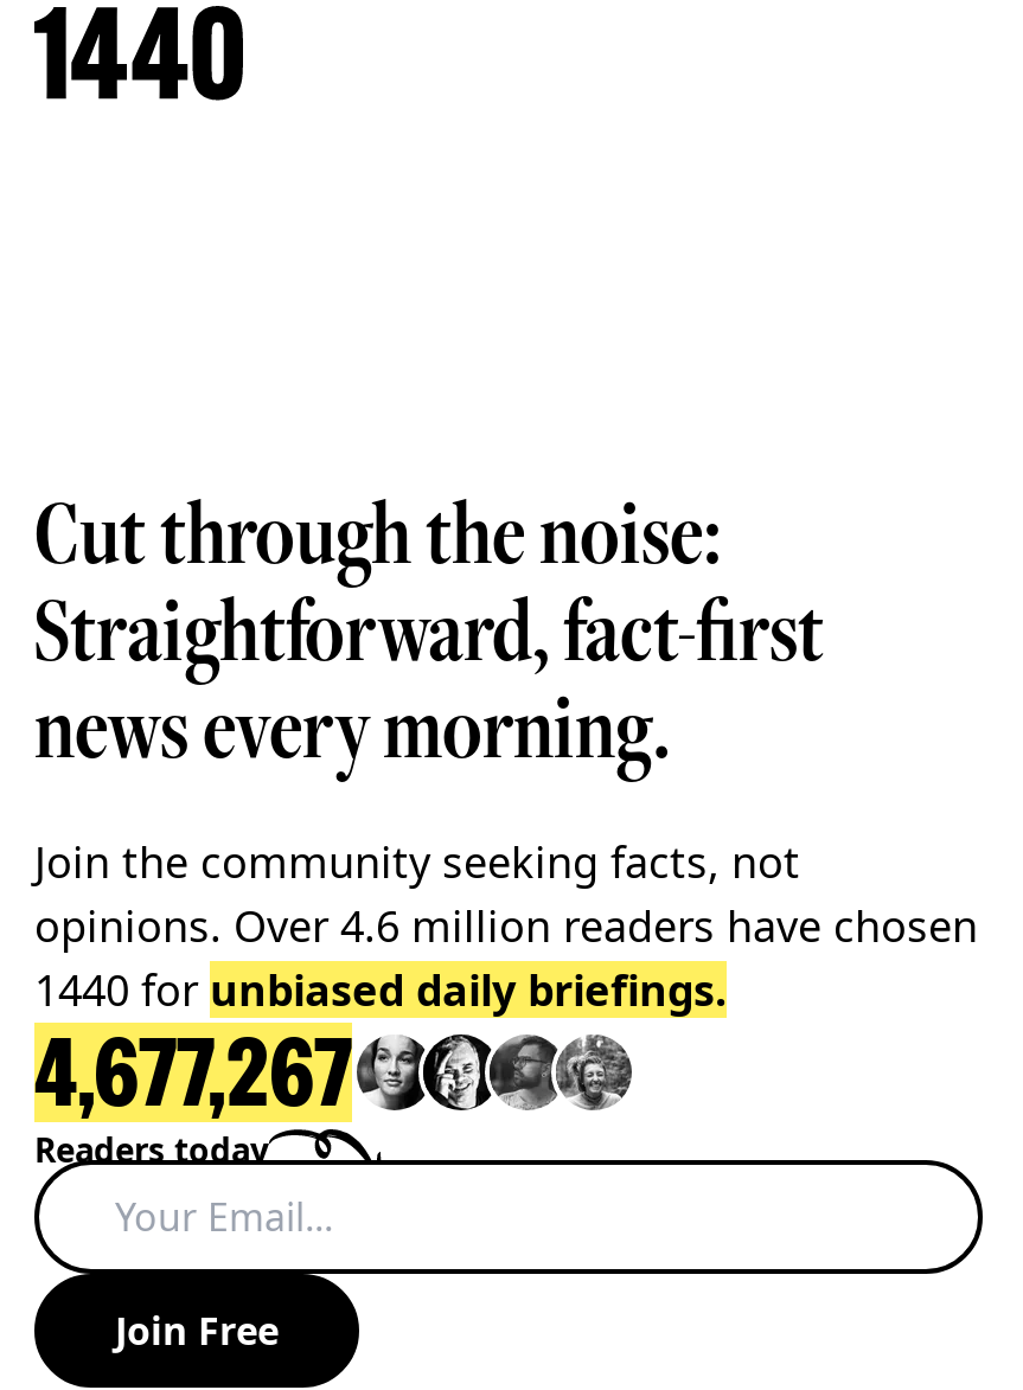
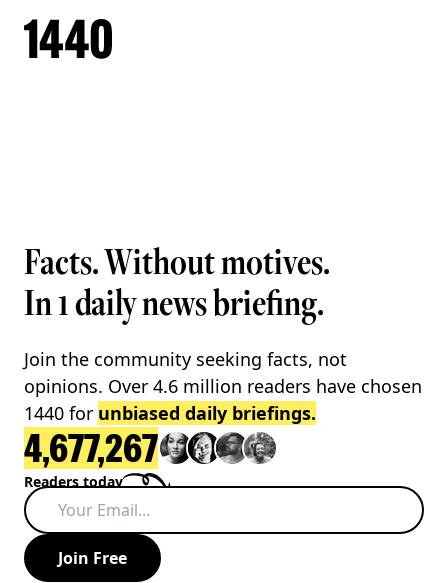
[34,473,824,783] Cut through the noise: | Straightforward, fact-first | news every morning. -> [24,236,330,326] Facts. Without motives. | In 1 daily news briefing.

